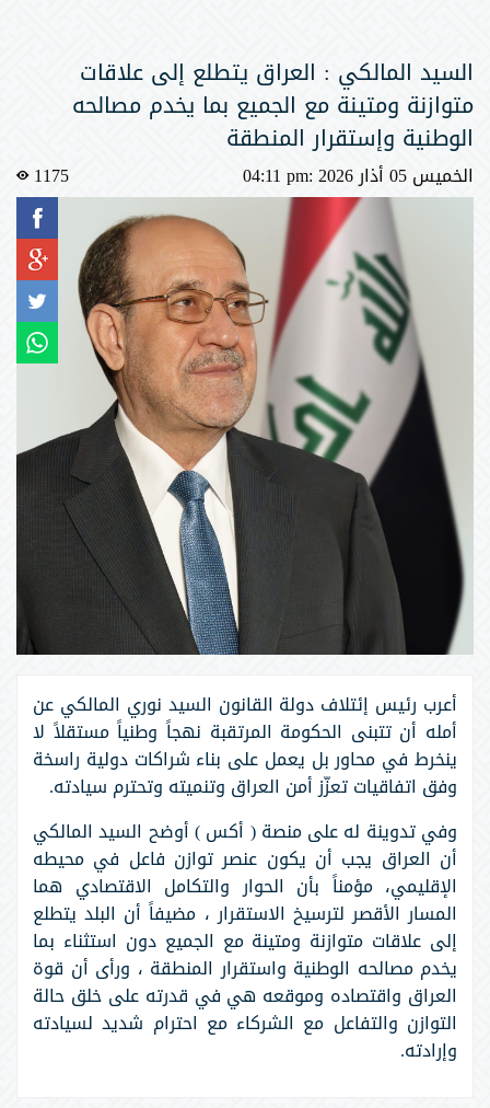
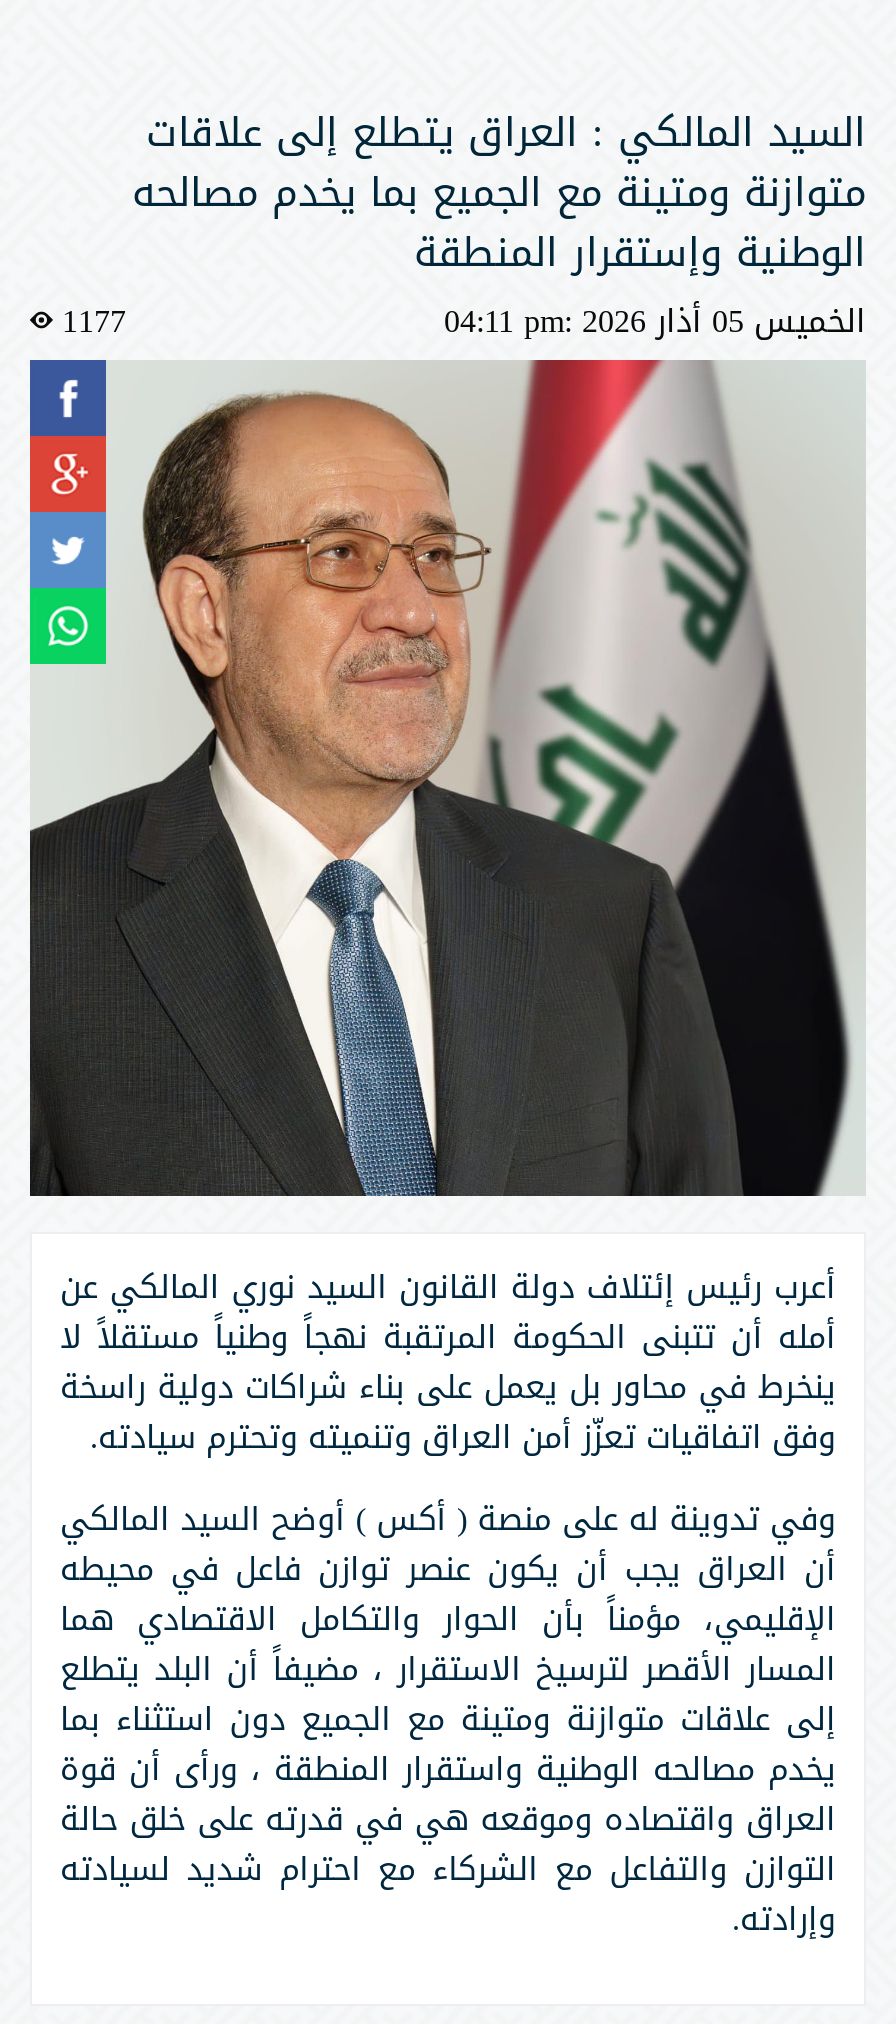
[34,159,69,193] 1175 -> [62,290,126,352] 1177

